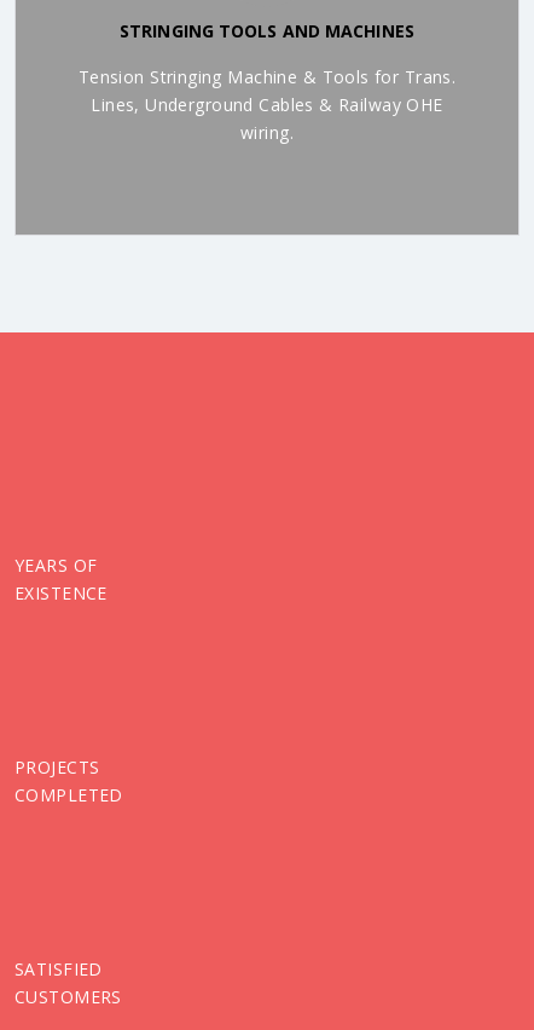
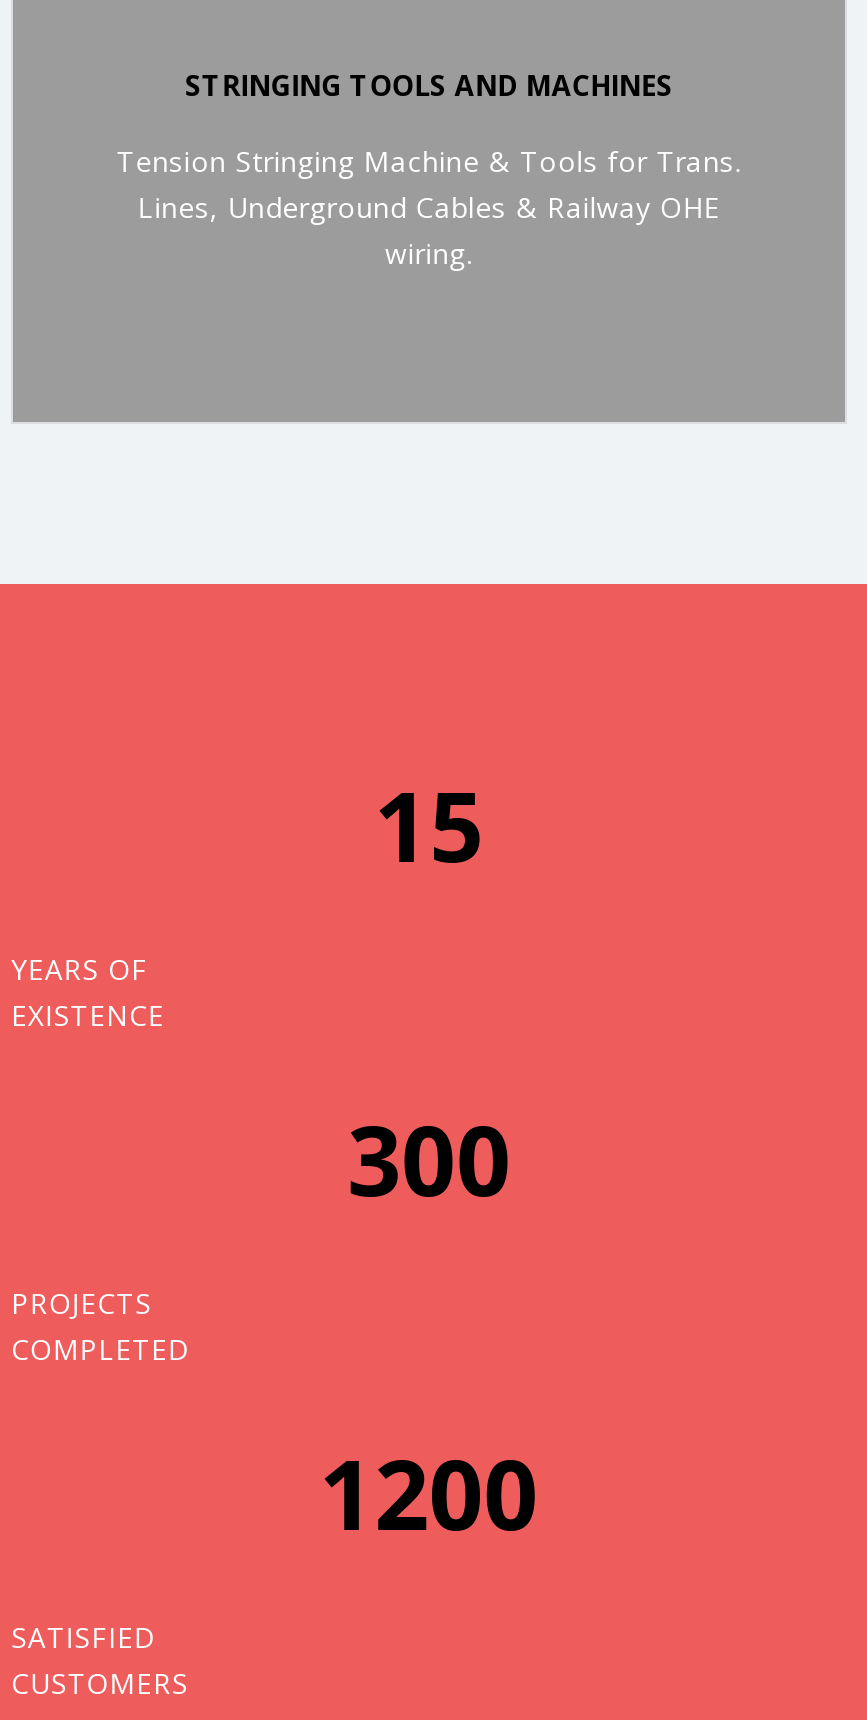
none -> [374,759,484,889] 15
none -> [347,1093,511,1223] 300
none -> [319,1427,539,1557] 1200

